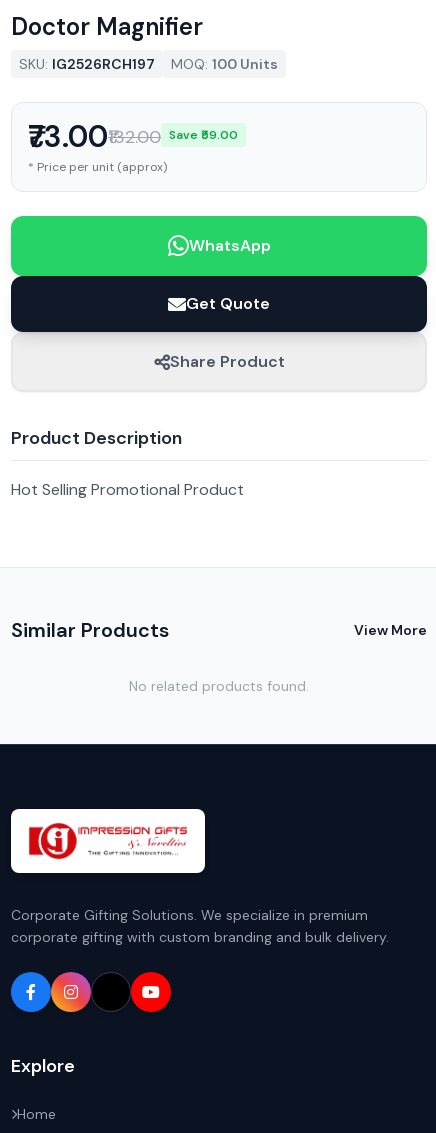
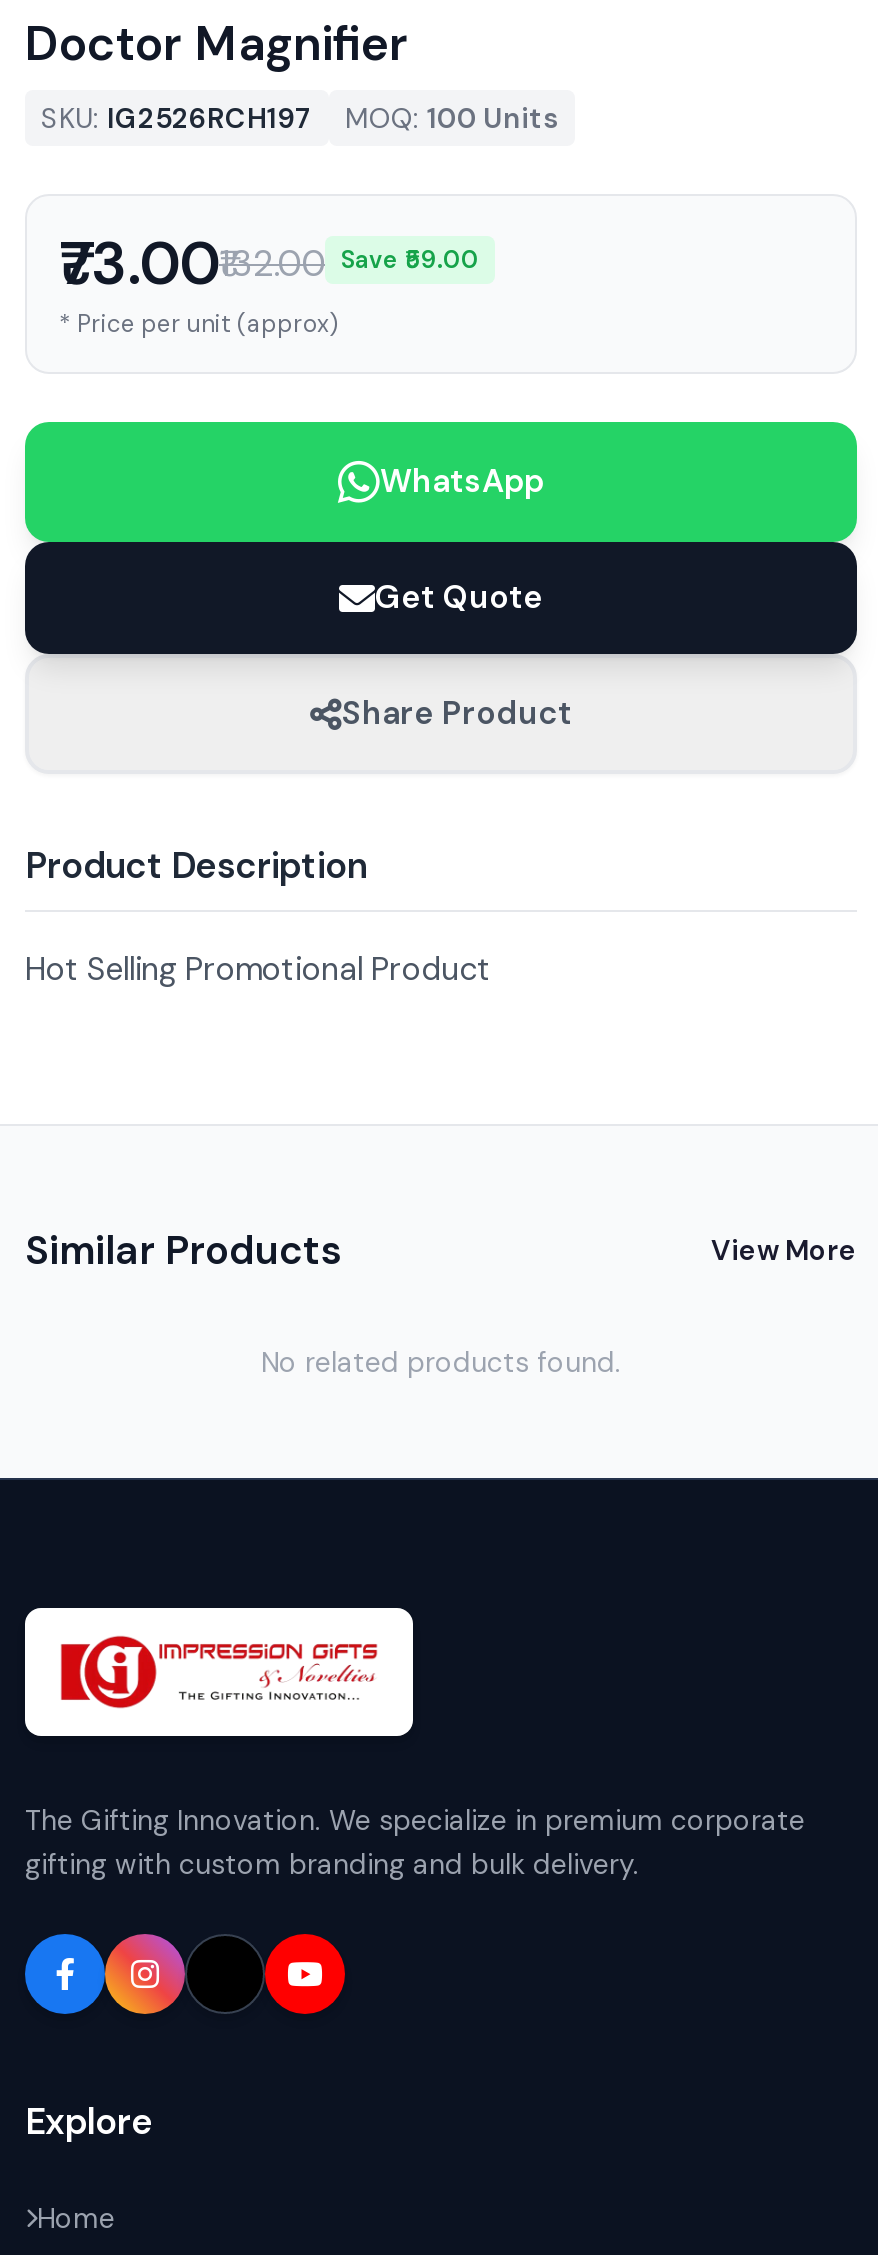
[11,906,389,946] Corporate Gifting Solutions. We specialize in premium | corporate gifting with custom branding and bulk delivery. -> [25,1802,805,1882] The Gifting Innovation. We specialize in premium corporate | gifting with custom branding and bulk delivery.

